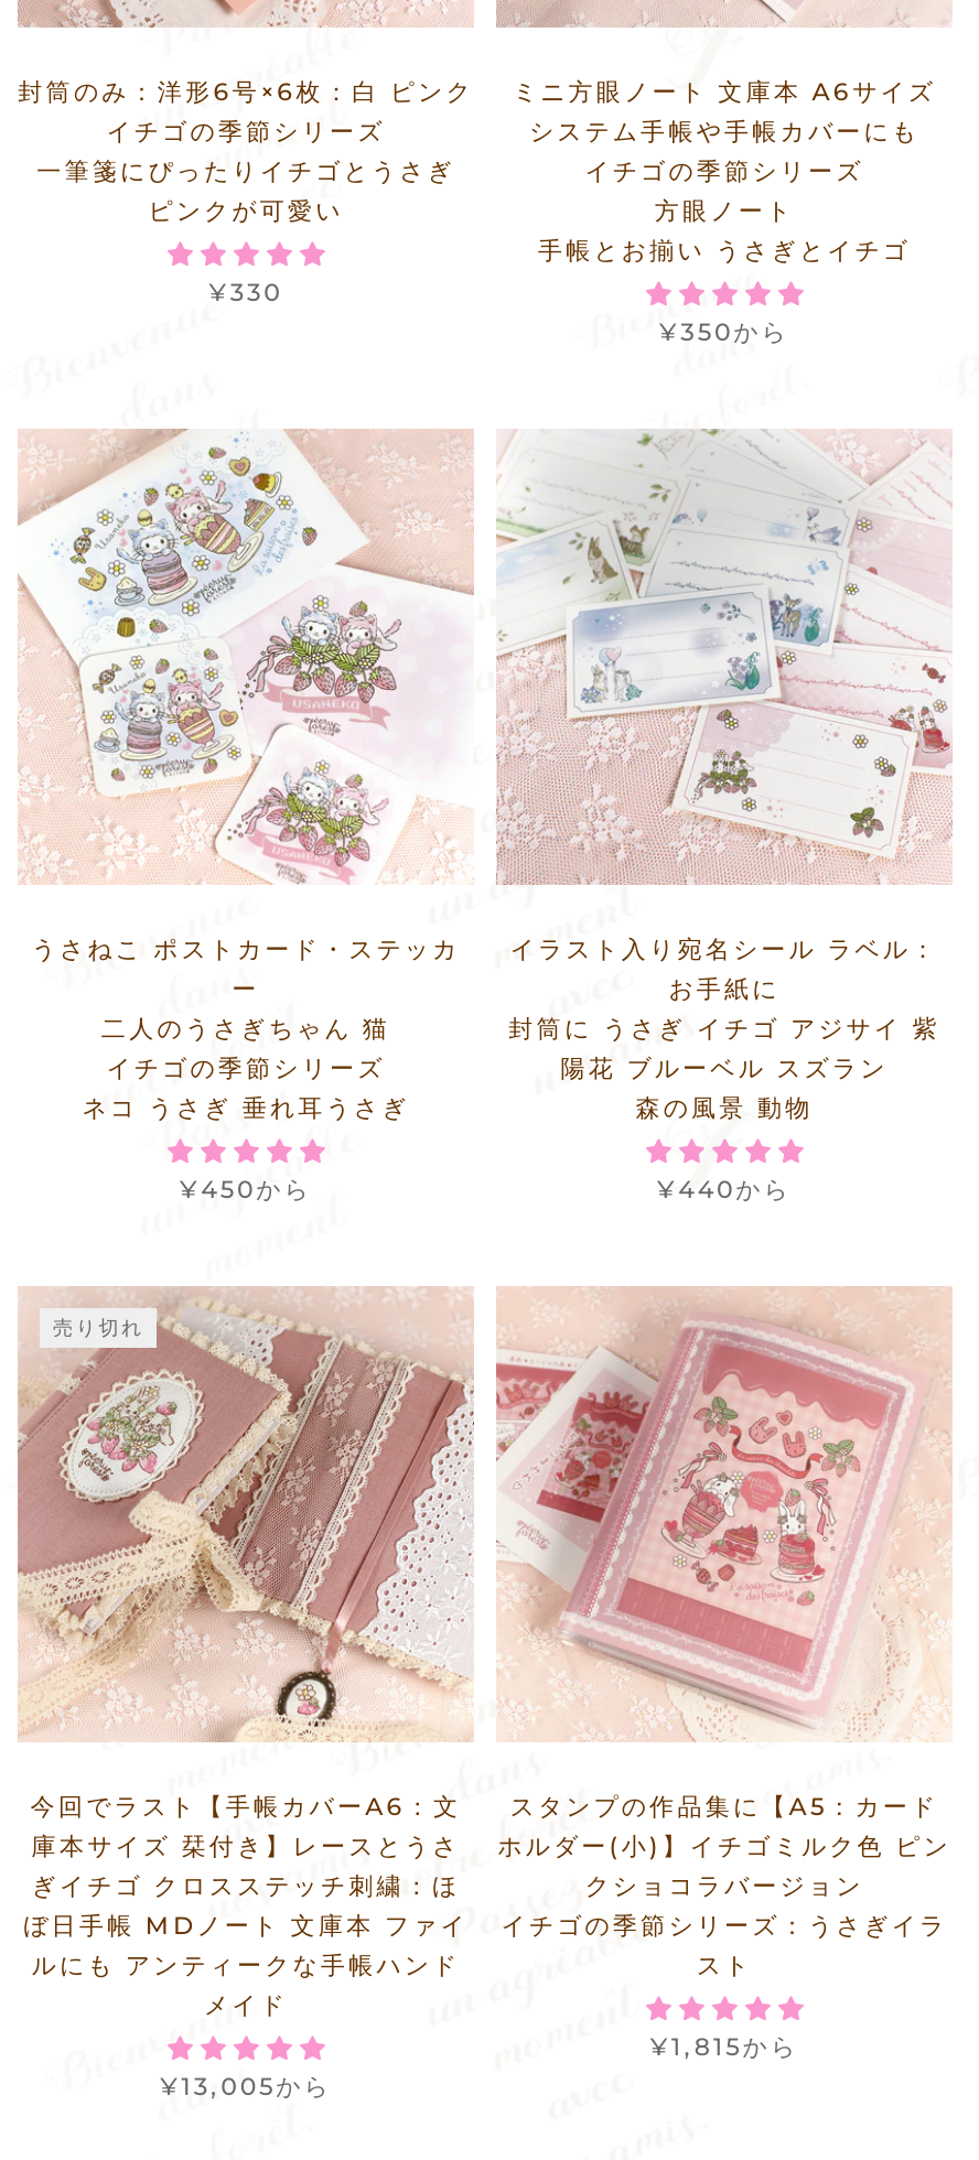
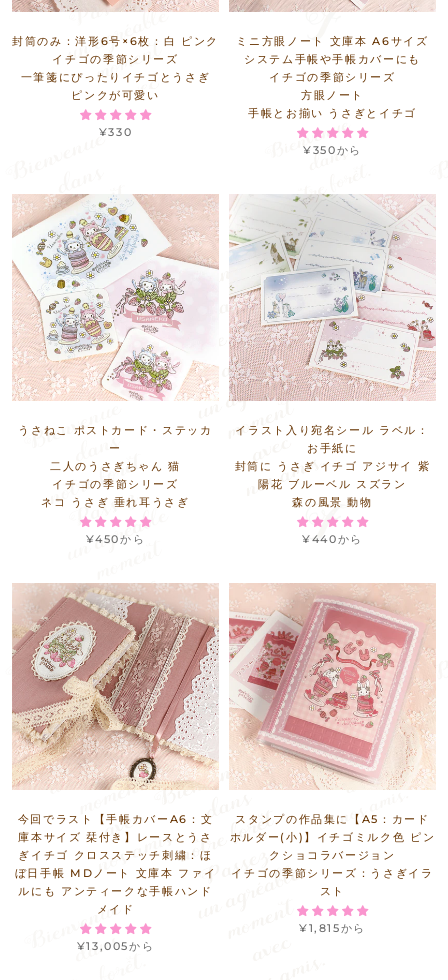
[53,1314,144,1338] 売り切れ -> none

